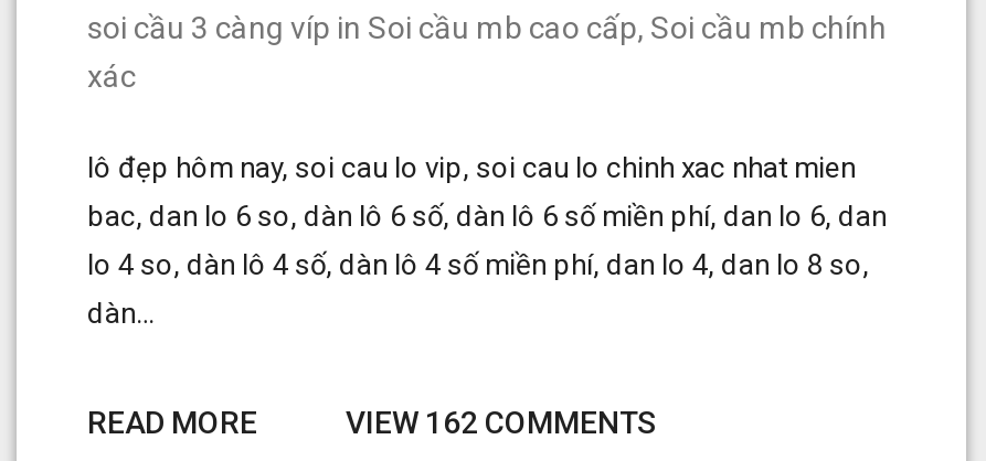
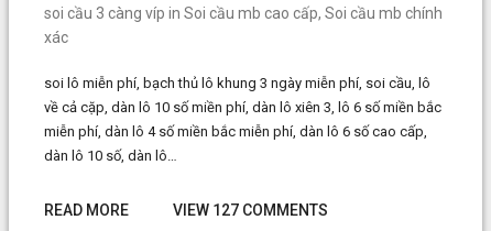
[87,150,856,183] lô đẹp hôm nay, soi cau lo vip, soi cau lo chinh xac nhat mien -> [44,75,430,91] soi lô miễn phí, bạch thủ lô khung 3 ngày miễn phí, soi cầu, lô
[87,199,887,232] bac, dan lo 6 so, dàn lô 6 số, dàn lô 6 số miền phí, dan lo 6, dan -> [44,99,441,116] về cả cặp, dàn lô 10 số miền phí, dàn lô xiên 3, lô 6 số miền bắc
[87,247,869,280] lo 4 so, dàn lô 4 số, dàn lô 4 số miền phí, dan lo 4, dan lo 8 so, -> [44,123,427,140] miễn phí, dàn lô 4 số miền bắc miễn phí, dàn lô 6 số cao cấp,
[87,296,156,329] dàn… -> [44,147,177,164] dàn lô 10 số, dàn lô…
[346,404,657,439] VIEW 162 COMMENTS -> [173,201,328,219] VIEW 127 COMMENTS

